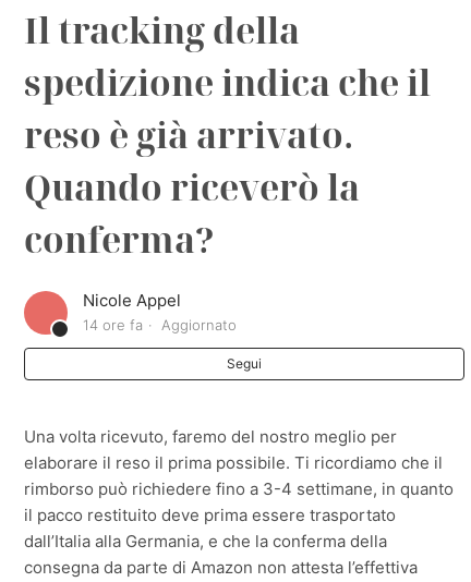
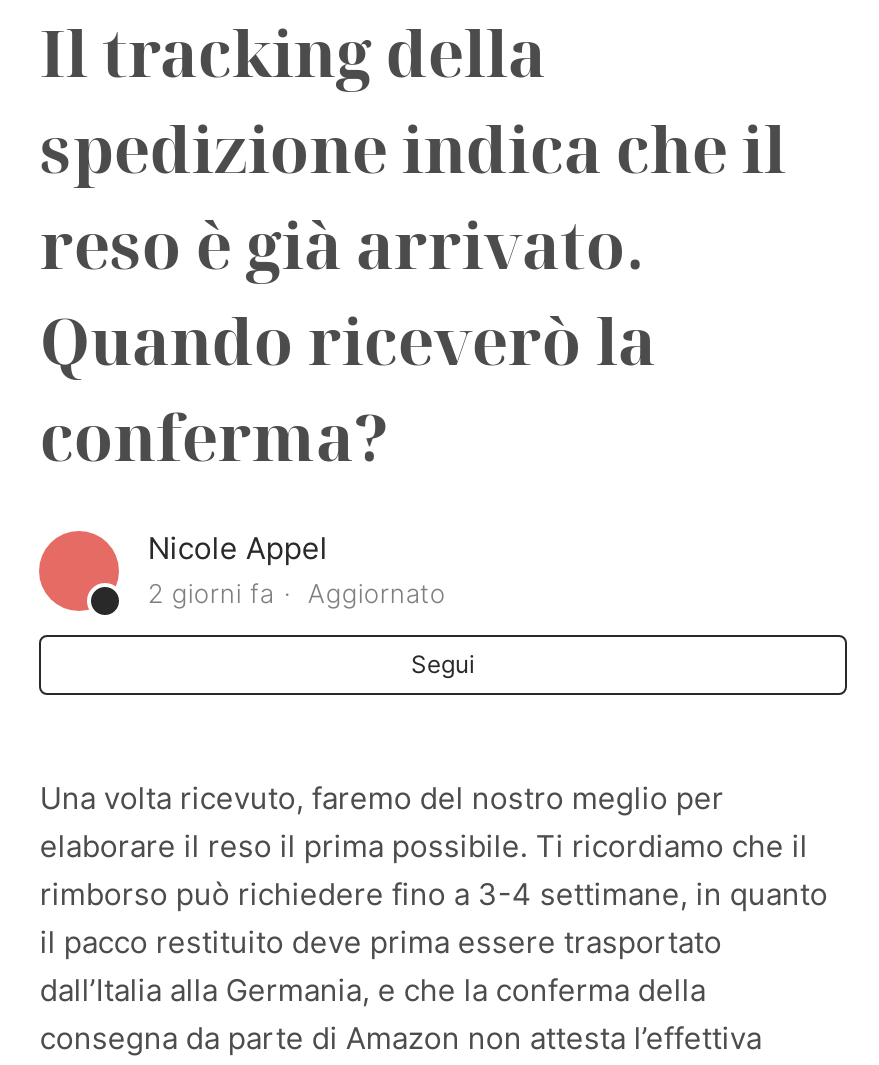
[83,317,237,334] 14 ore fa Aggiornato -> [148,578,446,610] 2 giorni fa Aggiornato

